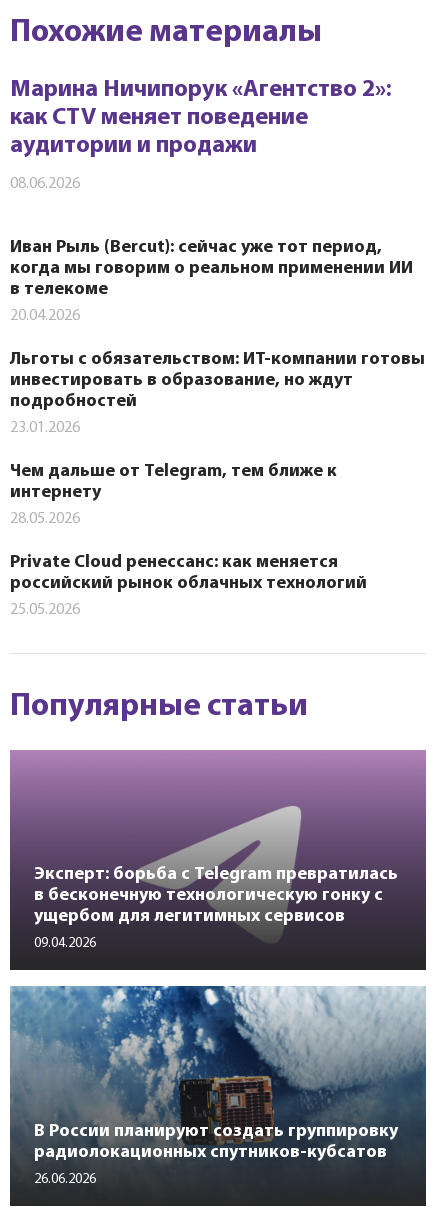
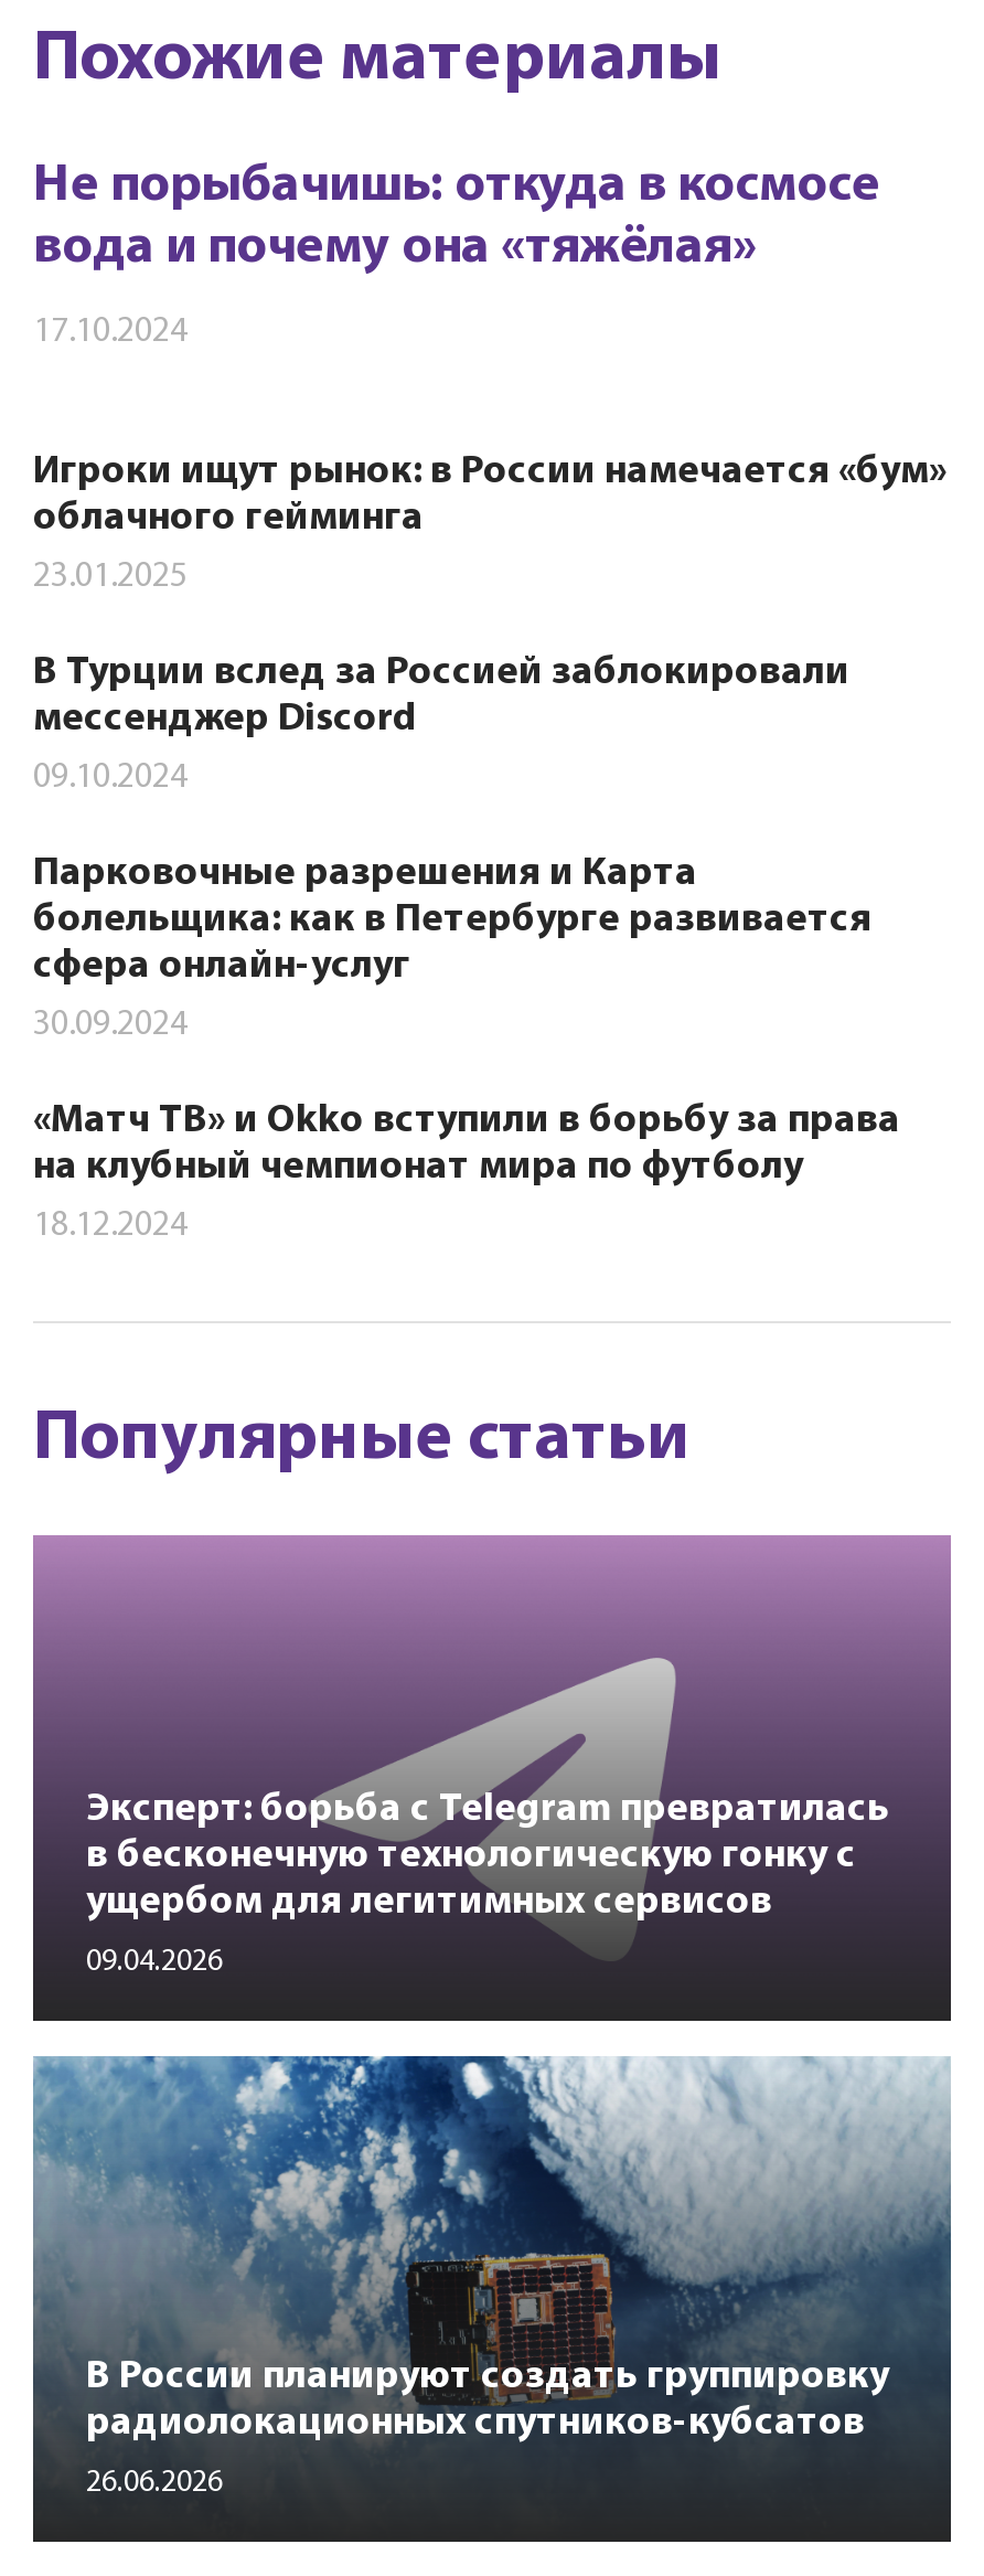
[10,78,392,158] Марина Ничипорук «Агентство 2»: | как CTV меняет поведение | аудитории и продажи -> [33,159,880,273] Не порыбачишь: откуда в космосе | вода и почему она «тяжёлая»
[10,176,80,192] 08.06.2026 -> [33,313,188,349] 17.10.2024
[10,238,413,299] Иван Рыль (Bercut): сейчас уже тот период, | когда мы говорим о реальном применении ИИ | в телекоме -> [33,450,946,538] Игроки ищут рынок: в России намечается «бум» | облачного гейминга
[10,308,80,324] 20.04.2026 -> [33,558,188,594] 23.01.2025
[10,350,425,411] Льготы с обязательством: ИТ-компании готовы | инвестировать в образование, но ждут | подробностей -> [33,651,849,739] В Турции вслед за Россией заблокировали | мессенджер Discord
[10,420,80,436] 23.01.2026 -> [33,759,188,794] 09.10.2024
[10,462,337,502] Чем дальше от Telegram, тем ближе к | интернету -> [33,852,871,986] Парковочные разрешения и Карта | болельщика: как в Петербурге развивается | сфера онлайн-услуг
[10,511,80,527] 28.05.2026 -> [33,1006,188,1042] 30.09.2024
[10,553,367,593] Private Cloud ренессанс: как меняется | российский рынок облачных технологий -> [33,1099,900,1187] «Матч ТВ» и Okko вступили в борьбу за права | на клубный чемпионат мира по футболу
[10,602,80,618] 25.05.2026 -> [33,1207,188,1243] 18.12.2024

